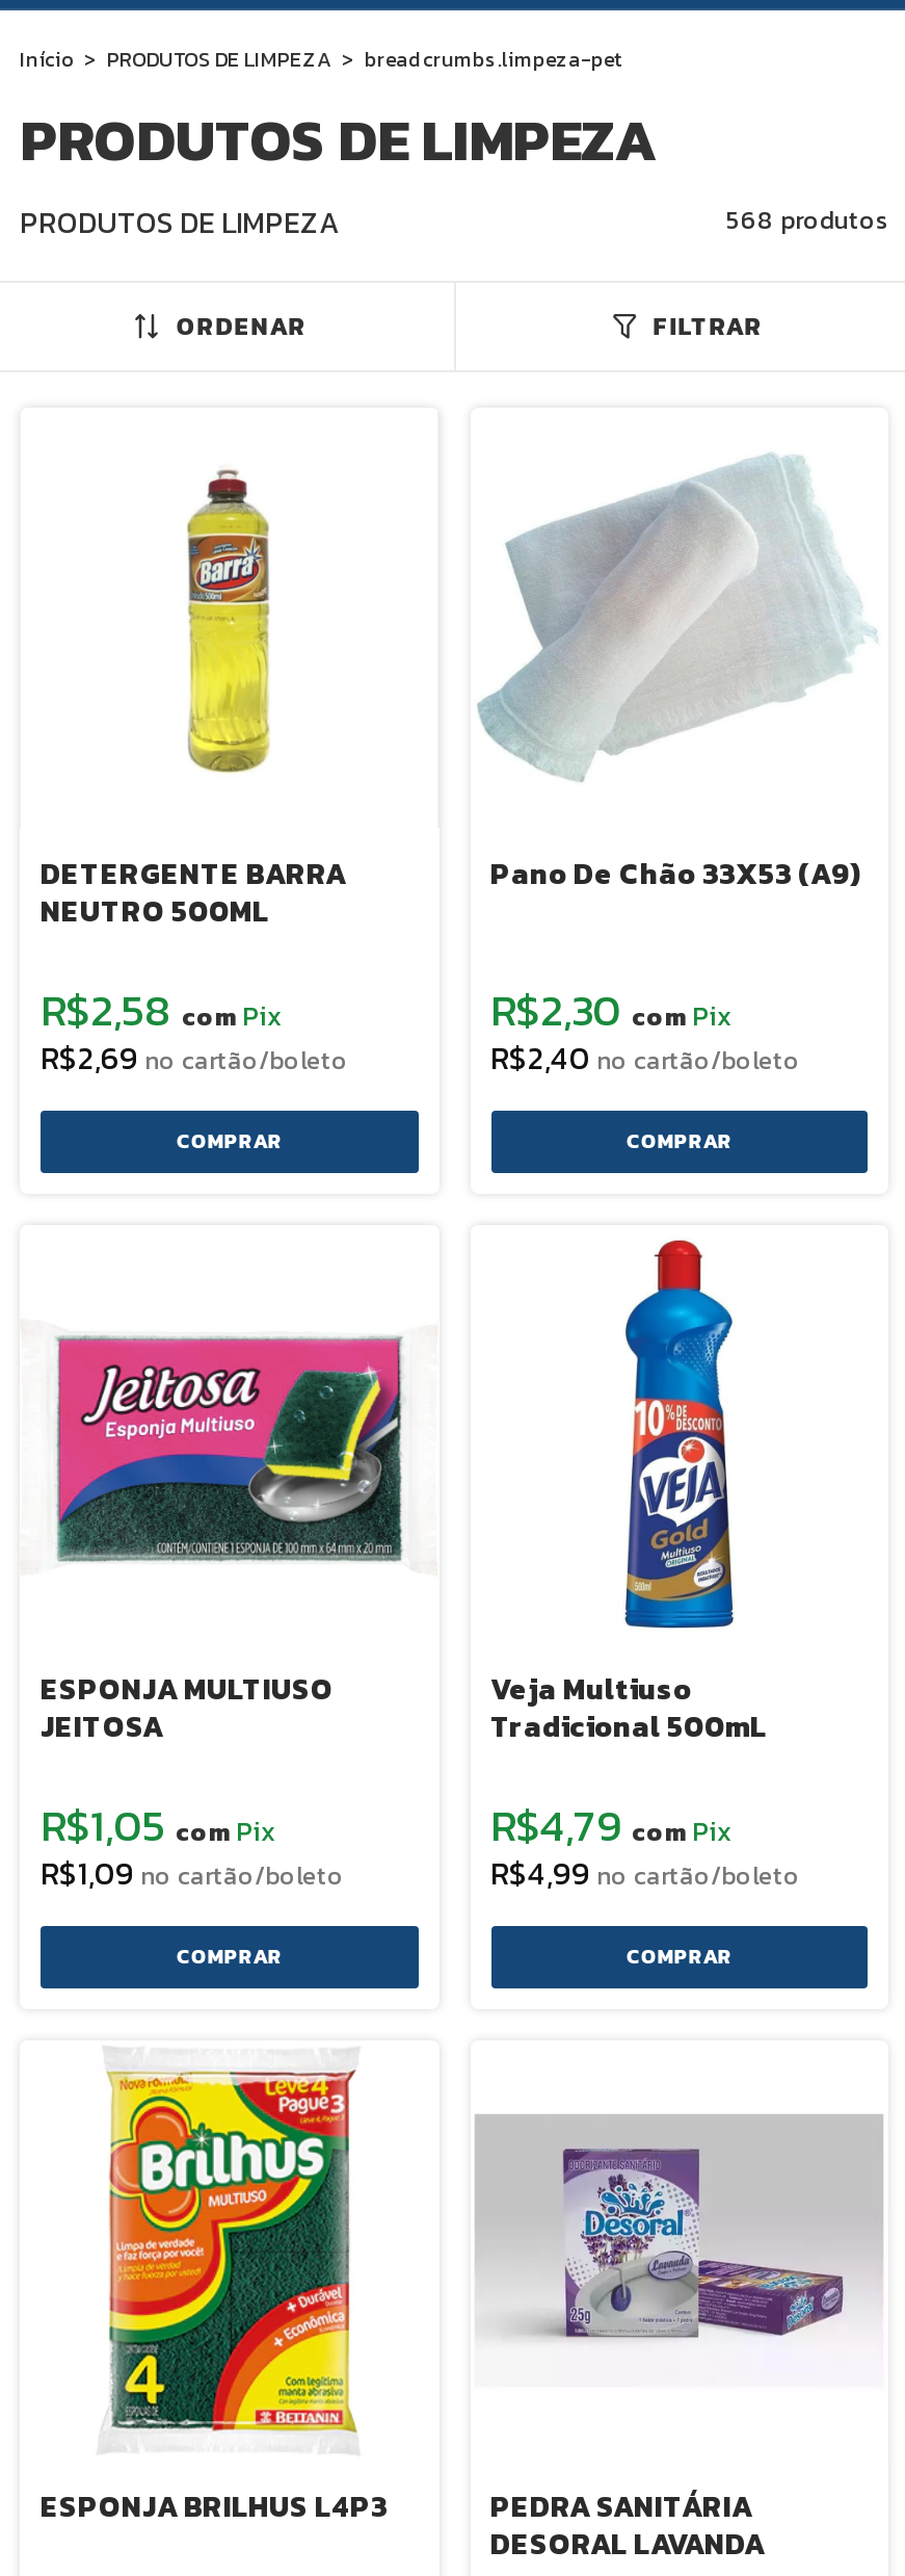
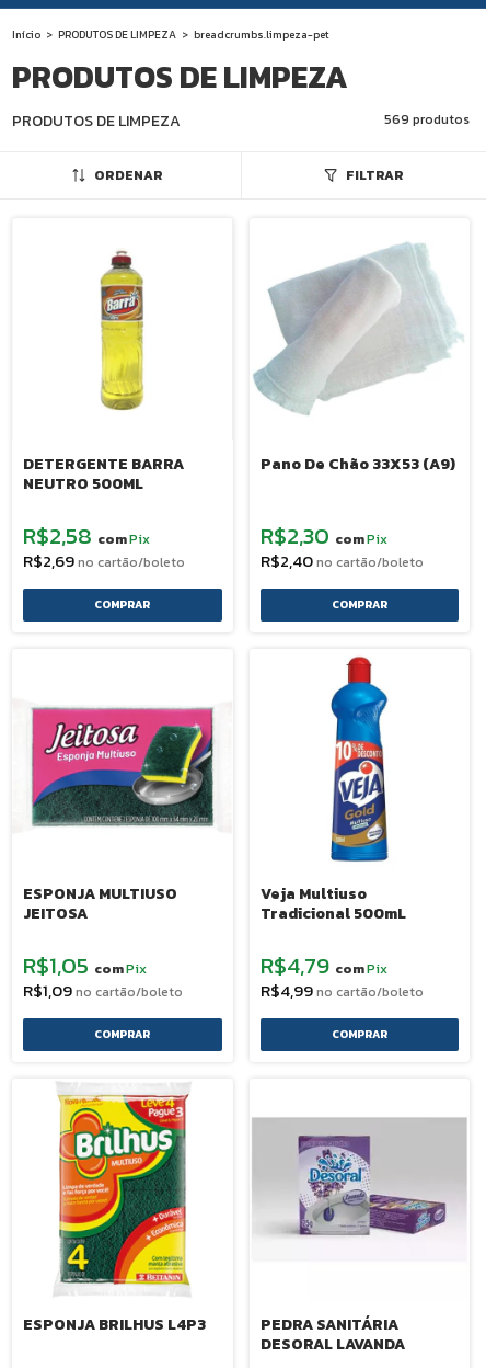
[726,202,888,239] 568 produtos -> [384,110,470,129] 569 produtos

